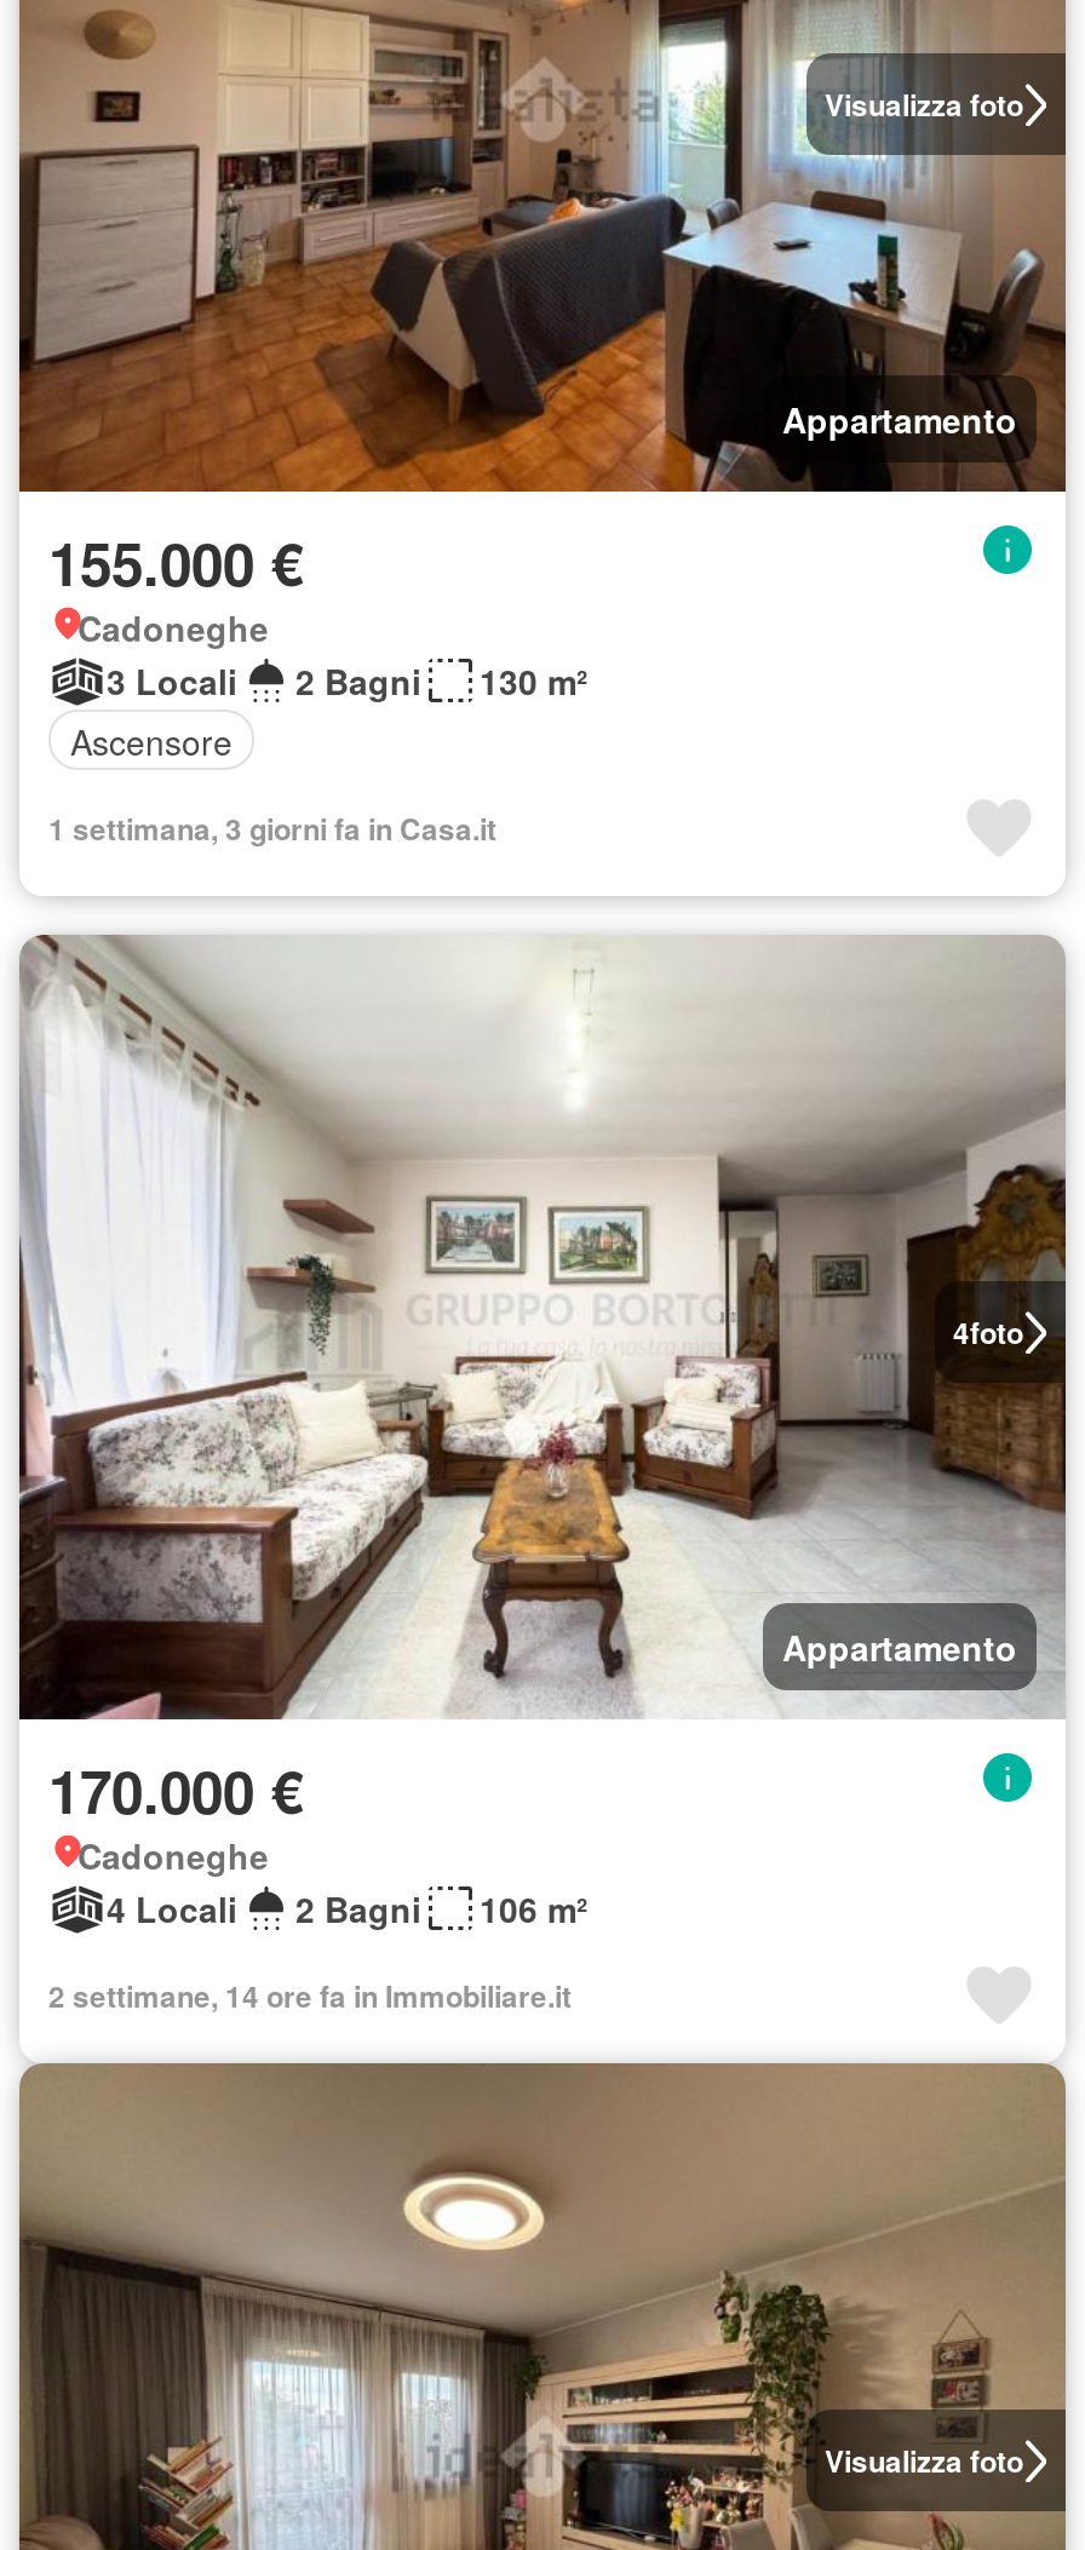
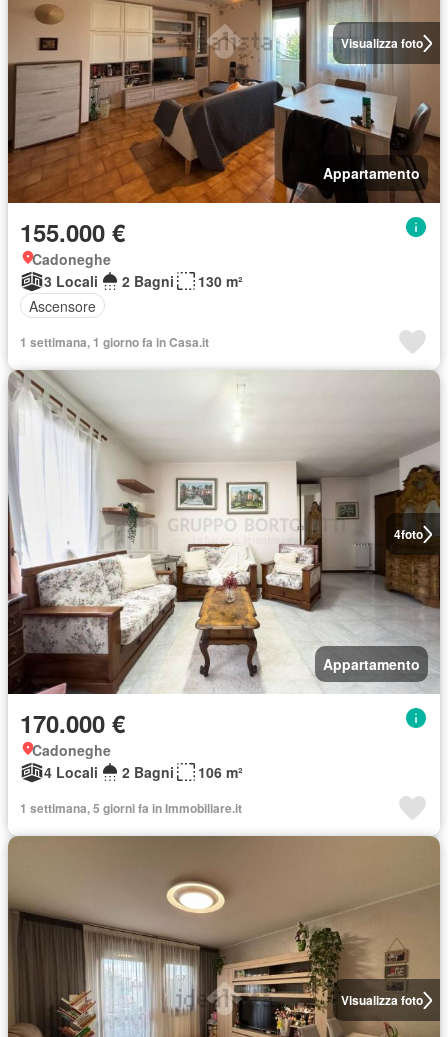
[48,806,496,850] 1 settimana, 3 giorni fa in Casa.it -> [20,333,209,351] 1 settimana, 1 giorno fa in Casa.it
[48,1974,572,2017] 2 settimane, 14 ore fa in Immobiliare.it -> [20,799,242,817] 1 settimana, 5 giorni fa in Immobiliare.it

